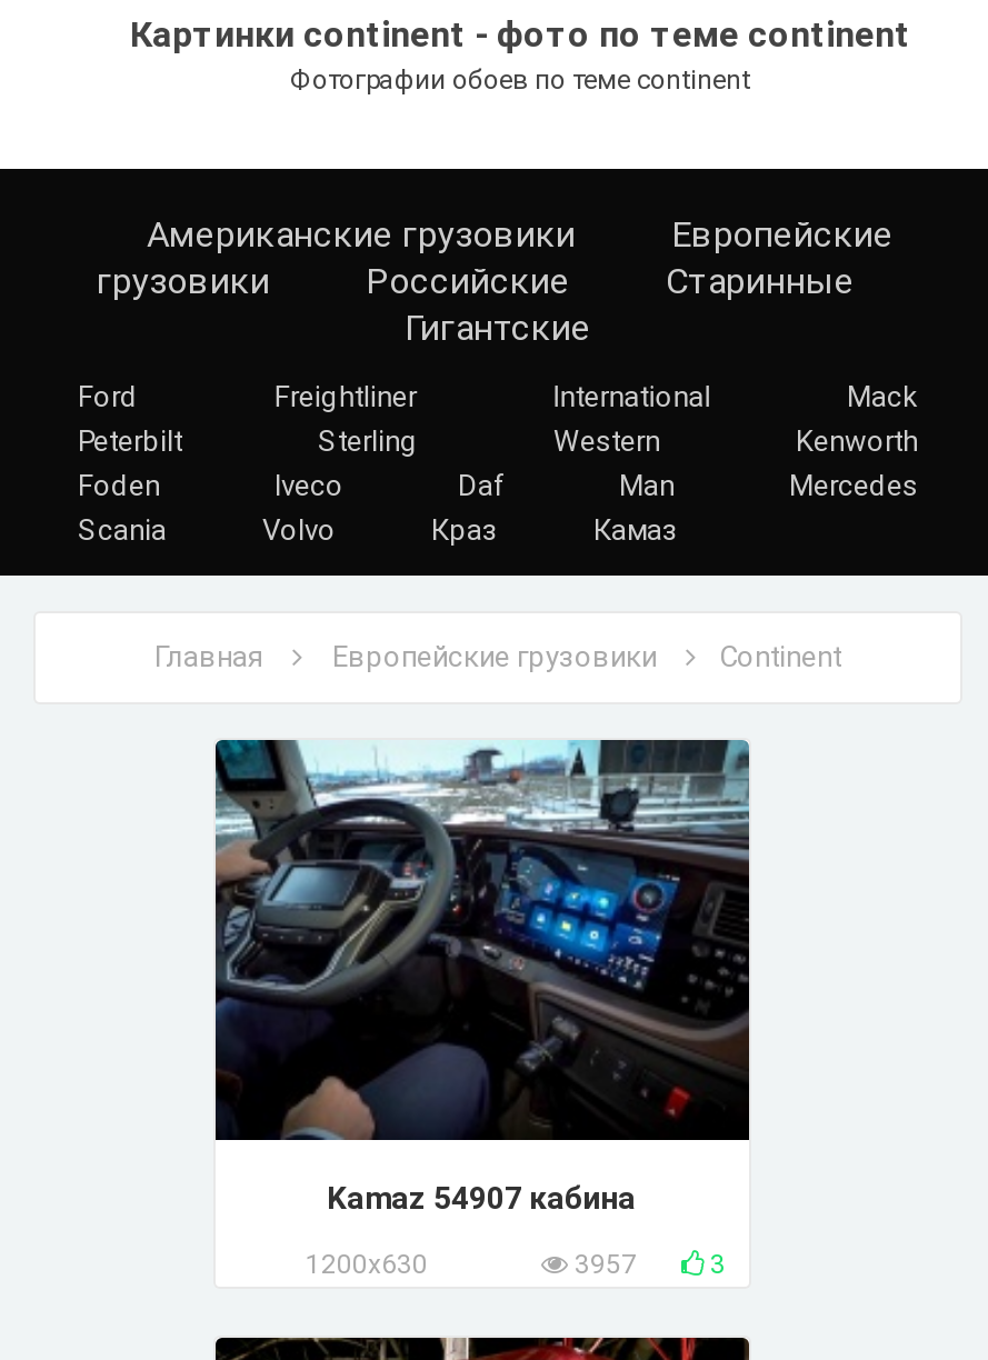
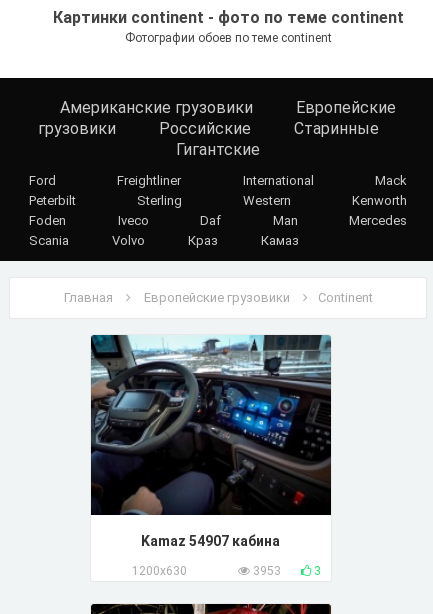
[568,1249,637,1280] 3957 -> [249,564,280,578] 3953

